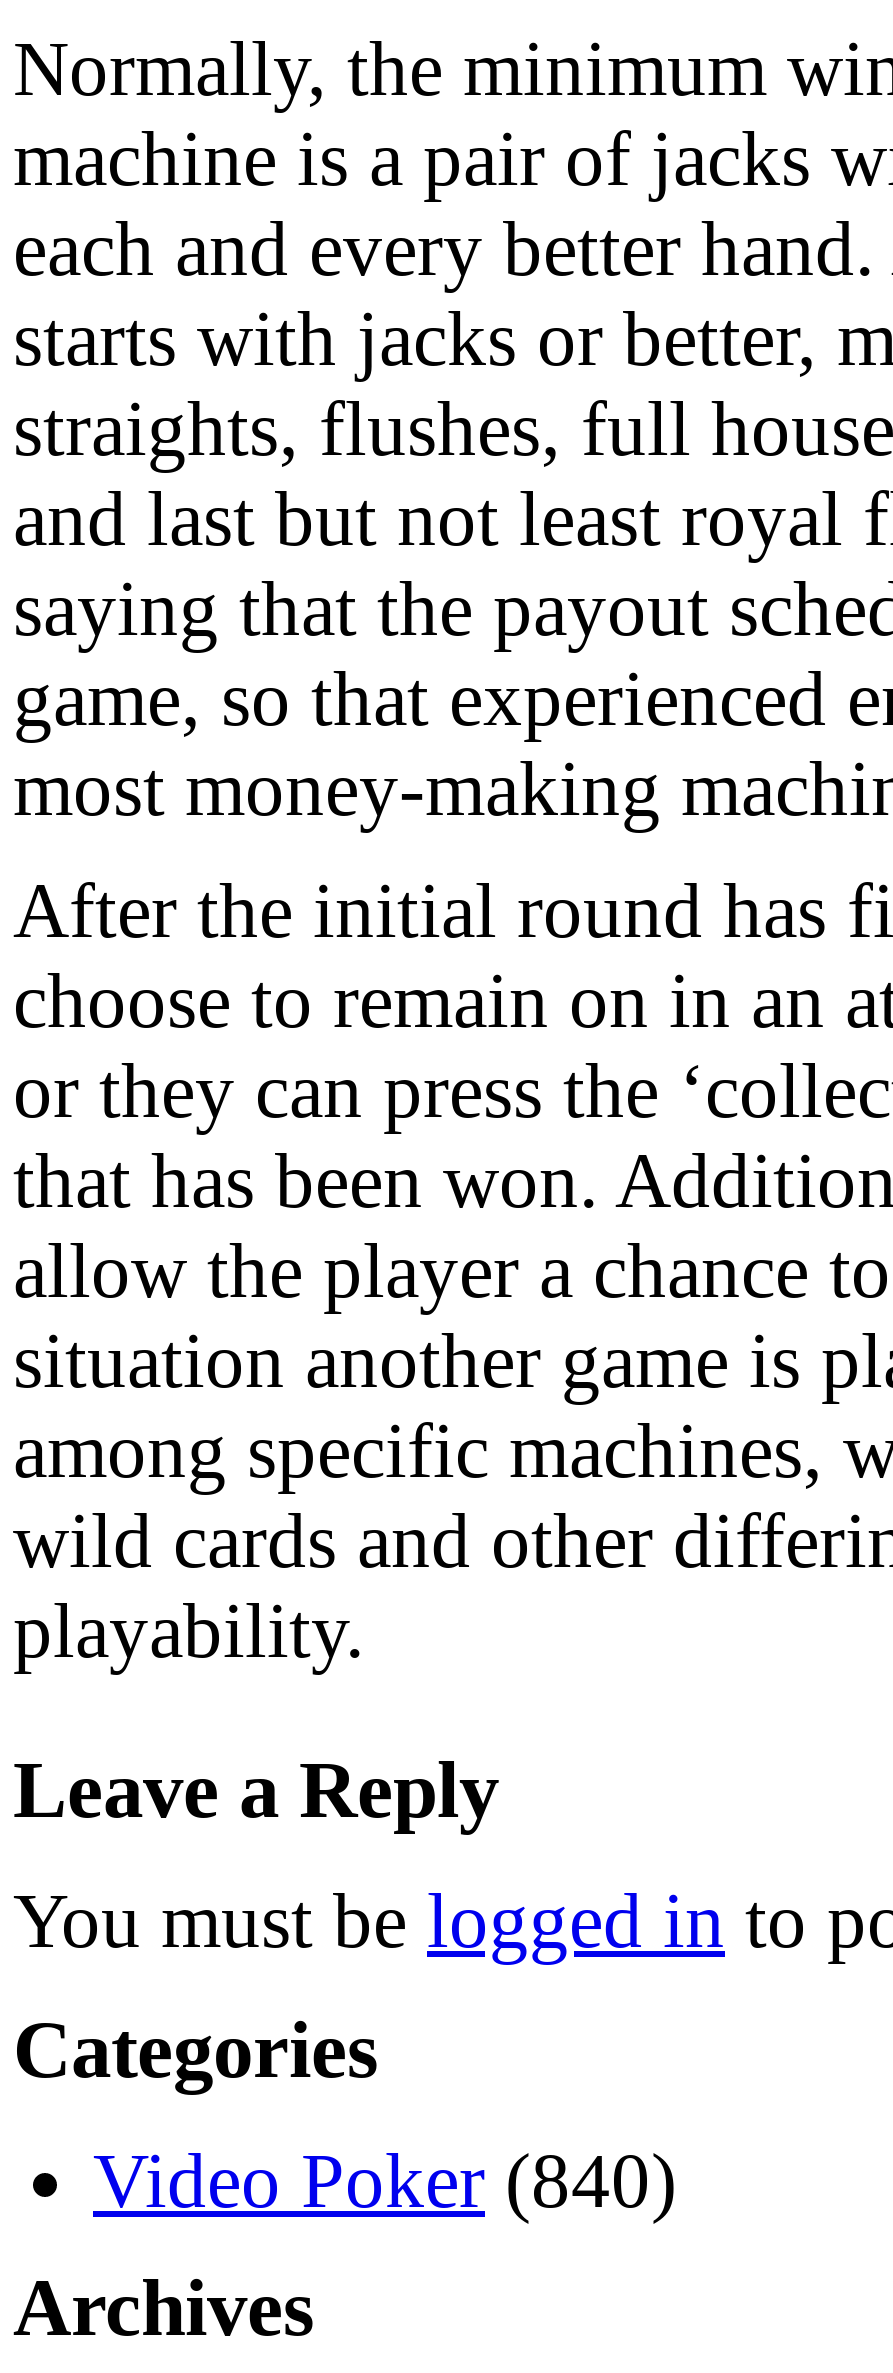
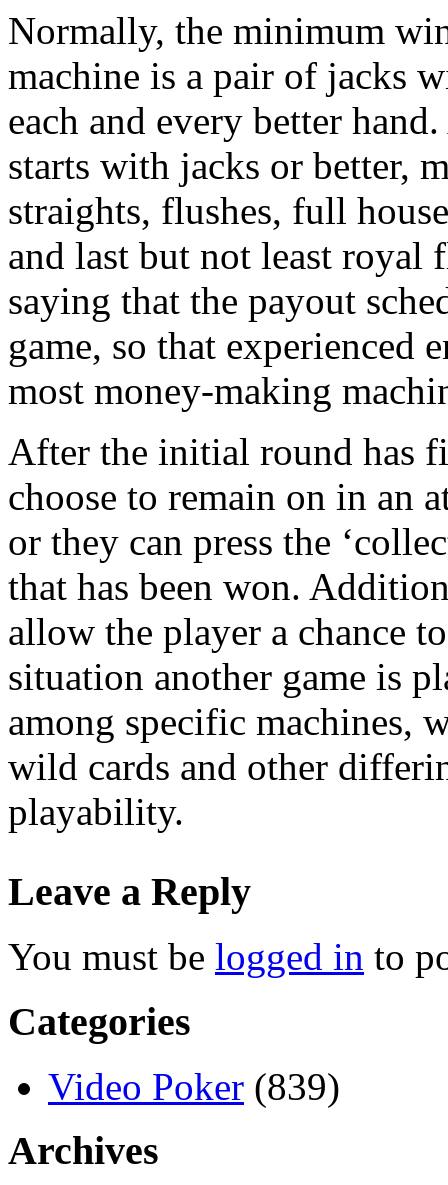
[93,2136,677,2222] Video Poker (840) -> [48,1065,340,1108] Video Poker (839)

